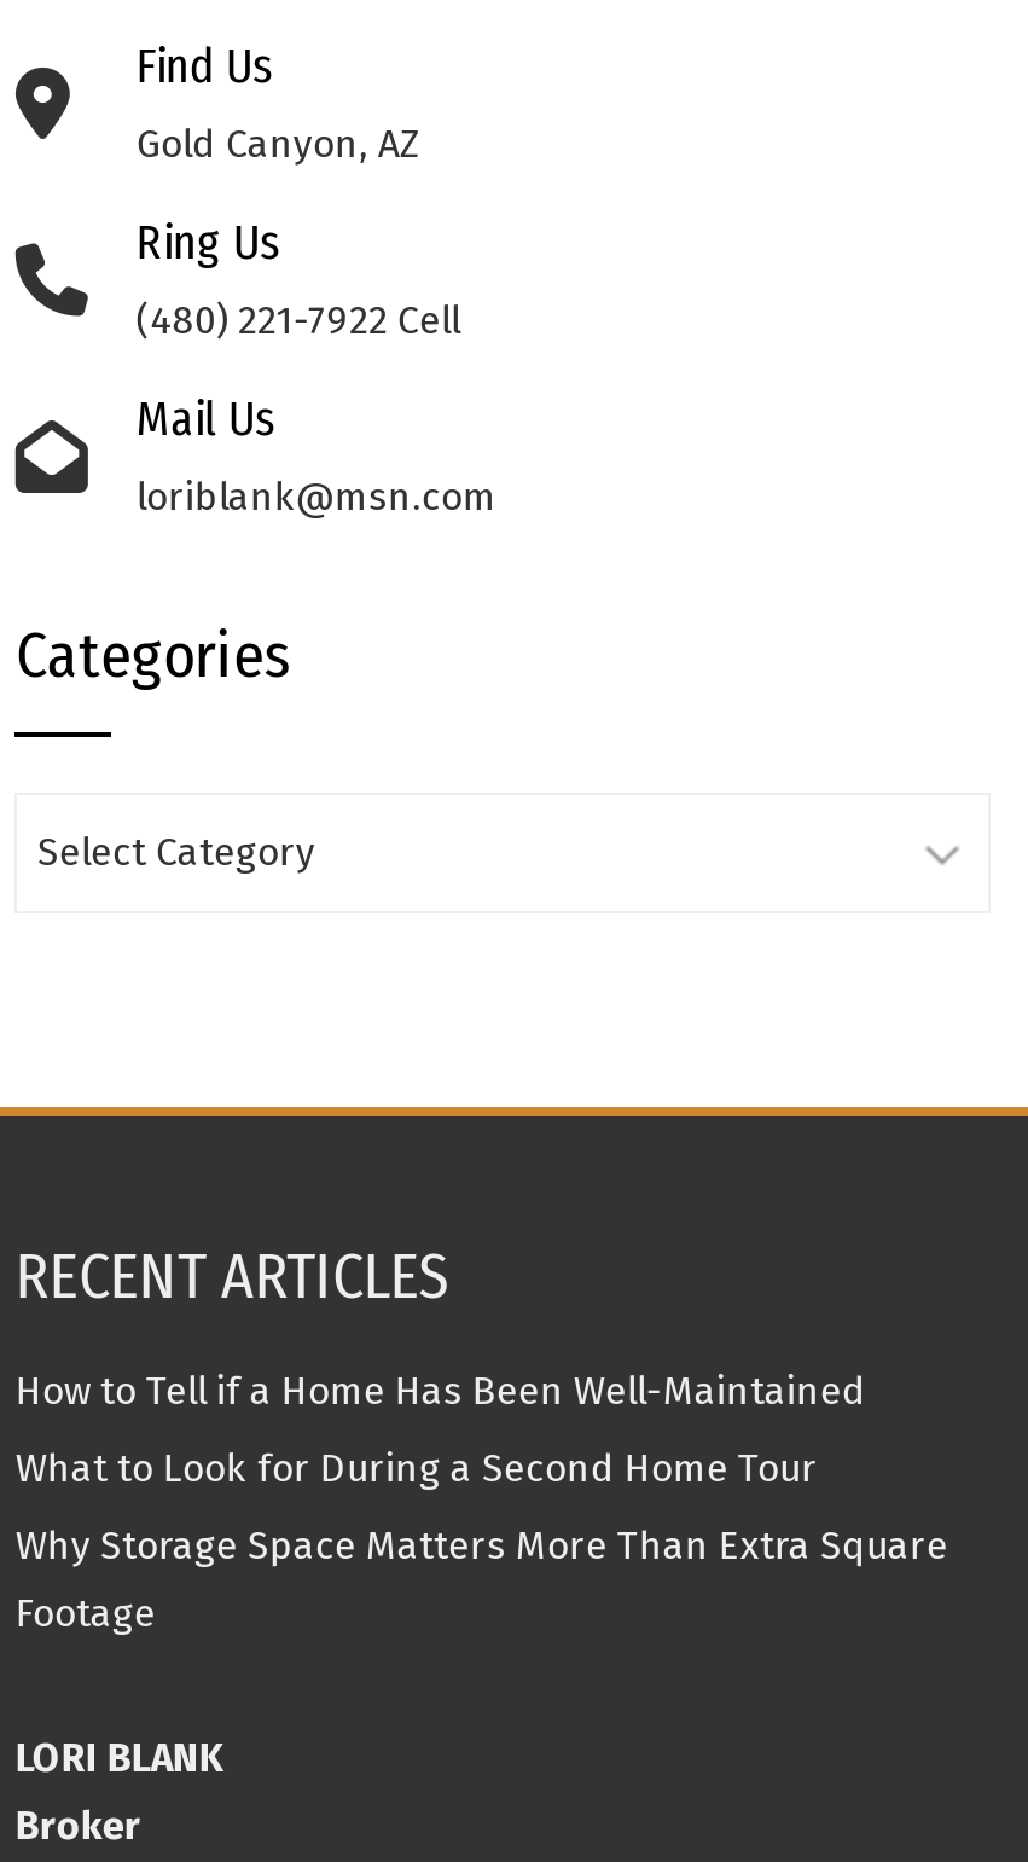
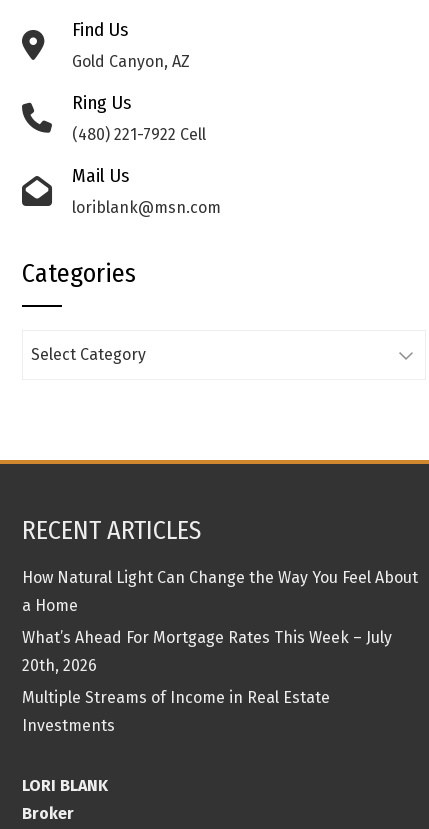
[15,1369,948,1637] How to Tell if a Home Has Been Well-Maintained | What to Look for During a Second Home Tour | Why Storage Space Matters More Than Extra Square | Footage -> [22,568,418,735] How Natural Light Can Change the Way You Feel About | a Home | What’s Ahead For Mortgage Rates This Week – July | 20th, 2026 | Multiple Streams of Income in Real Estate | Investments

